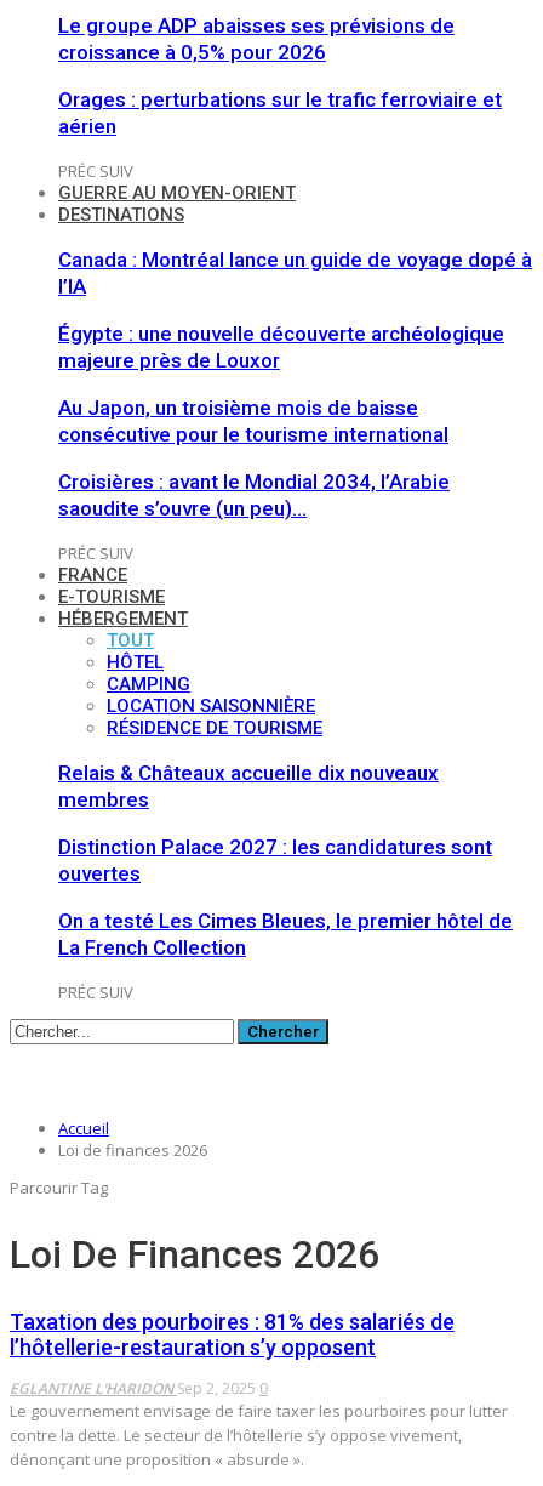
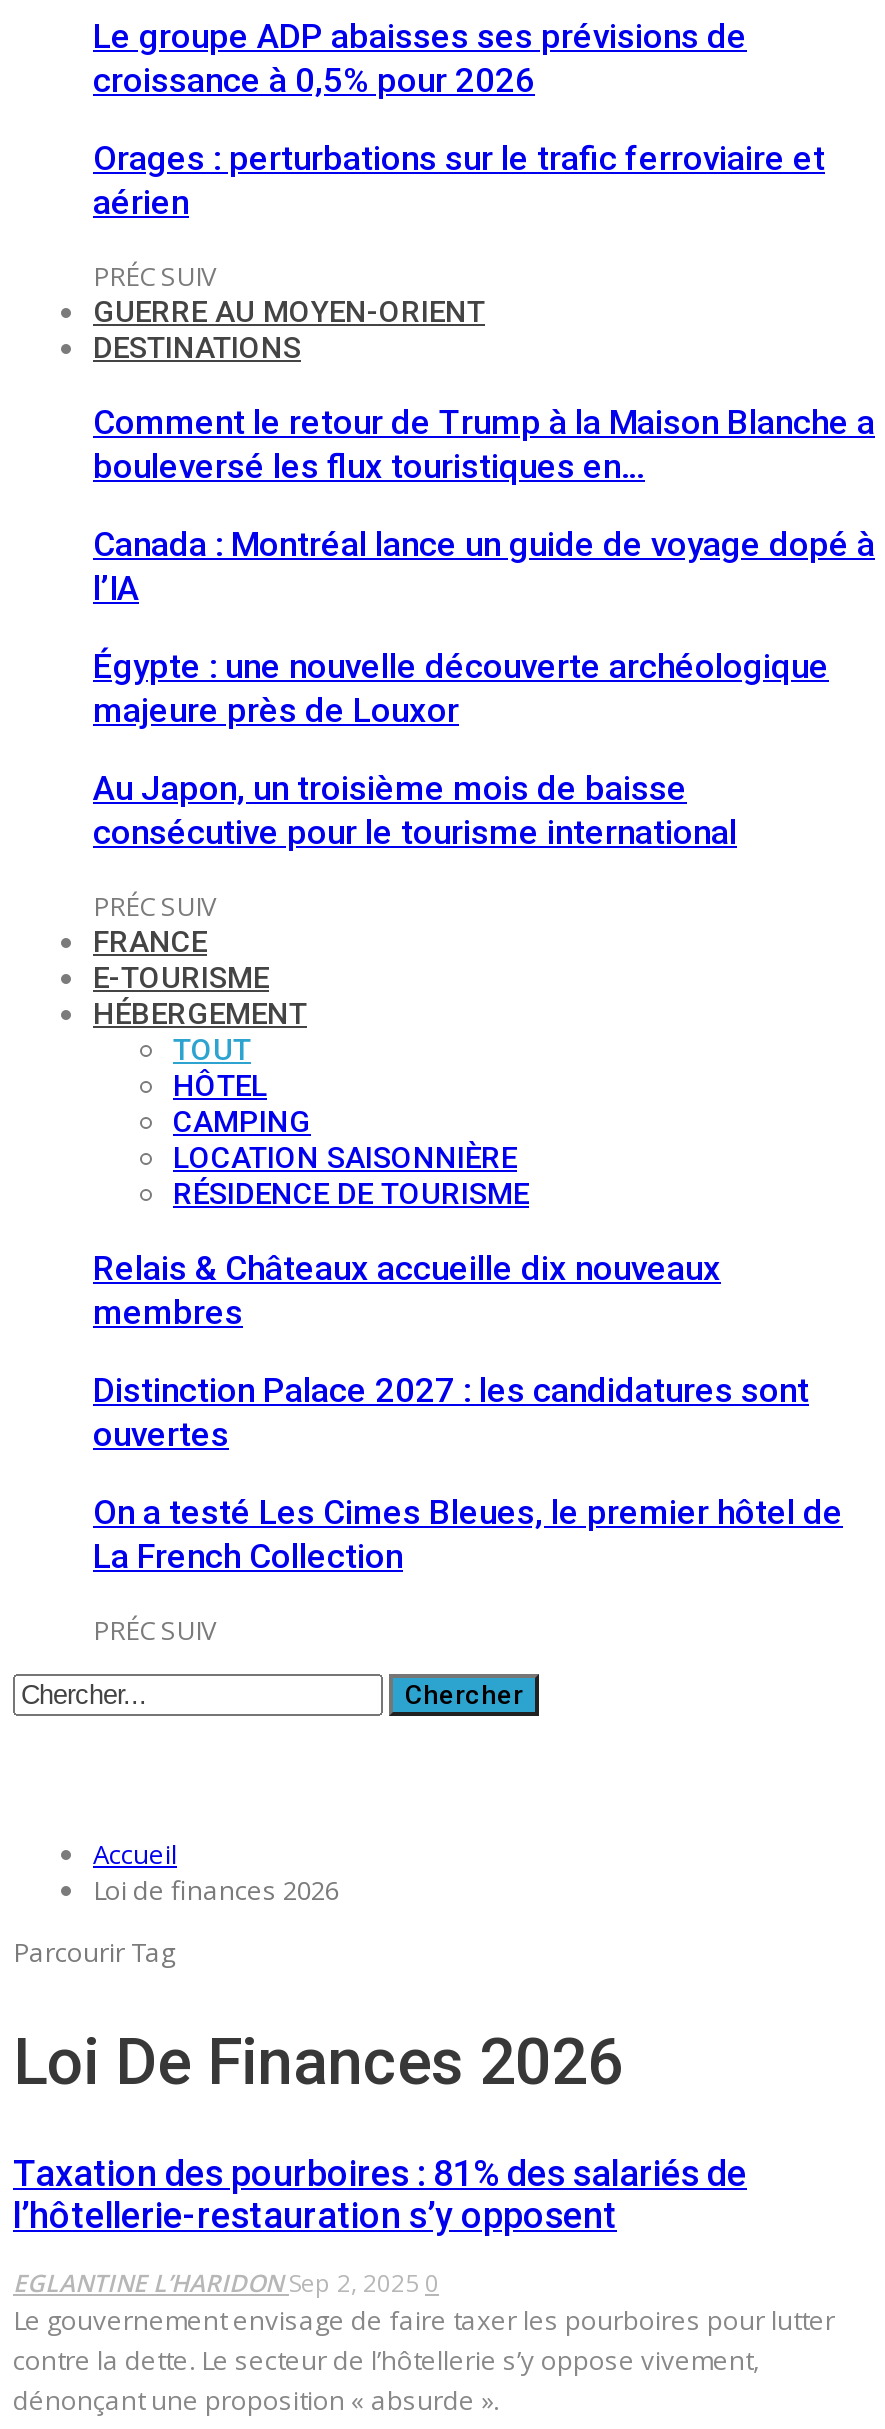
none -> [93,402,875,486] Comment le retour de Trump à la Maison Blanche a | bouleversé les flux touristiques en…
moved [58,247,532,446] -> [93,524,875,852]: Canada : Montréal lance un guide de voyage dopé à | l’IA | Égypte : une nouvelle découverte archéologique | majeure près de Louxor | Au Japon, un troisième mois de baisse | consécutive pour le tourisme international
[58,469,450,520] Croisières : avant le Mondial 2034, l’Arabie | saoudite s’ouvre (un peu)… -> none

